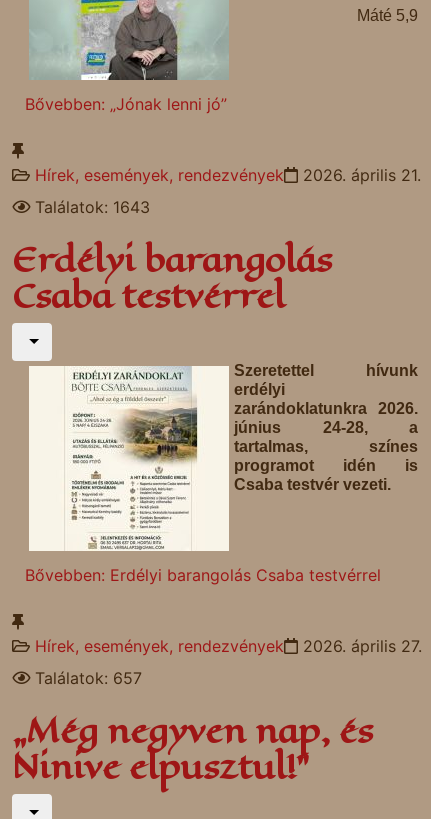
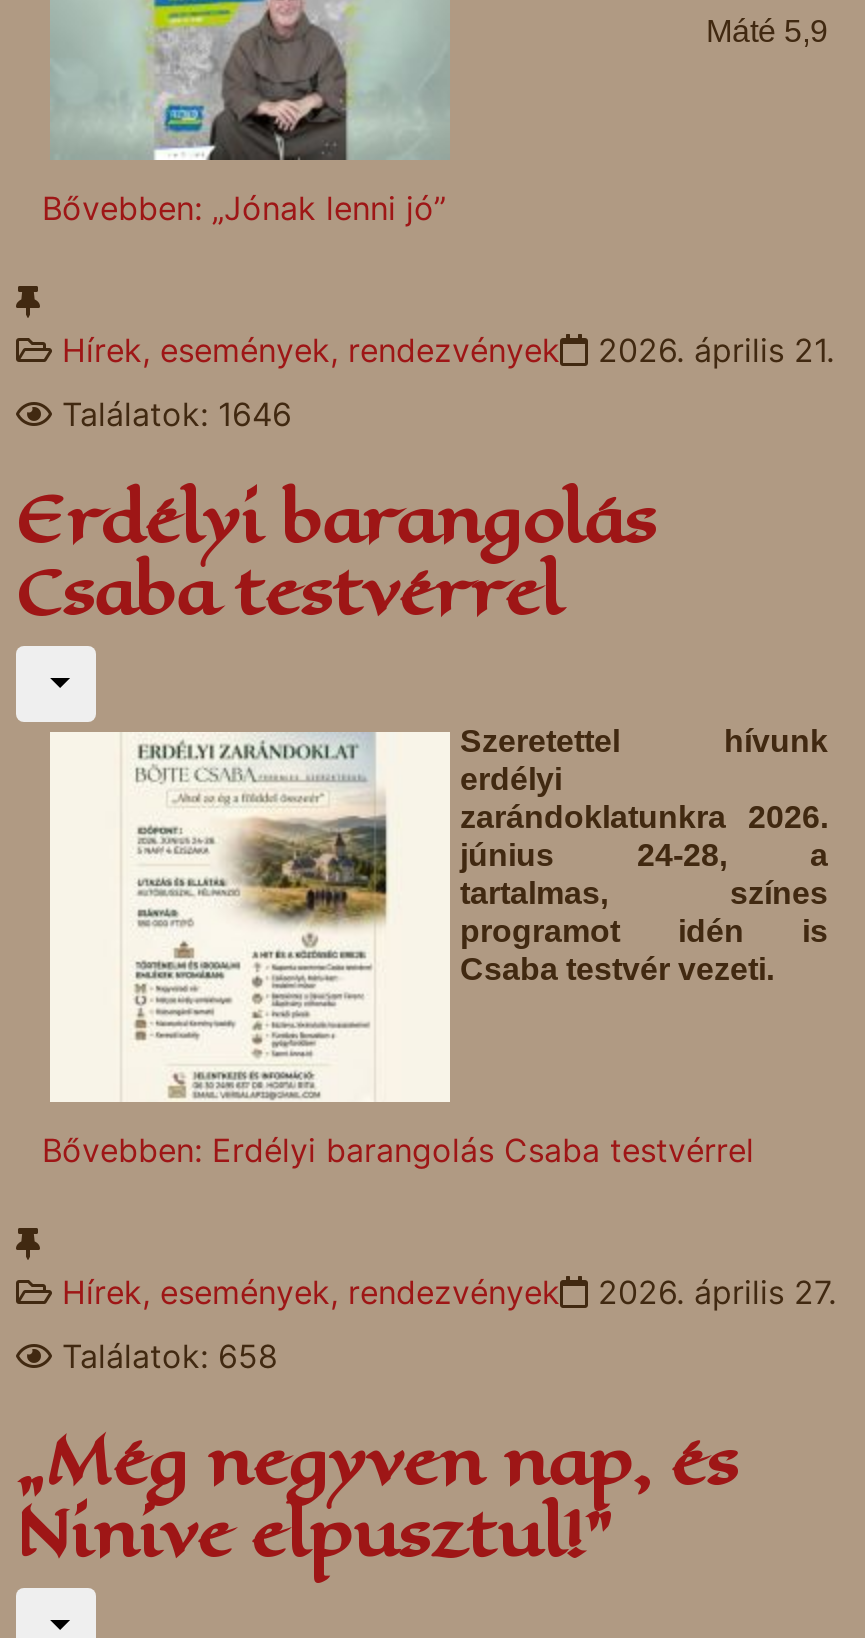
[35,197,150,217] Találatok: 1643 -> [62,394,292,434] Találatok: 1646
[35,668,142,688] Találatok: 657 -> [62,1336,278,1376] Találatok: 658

